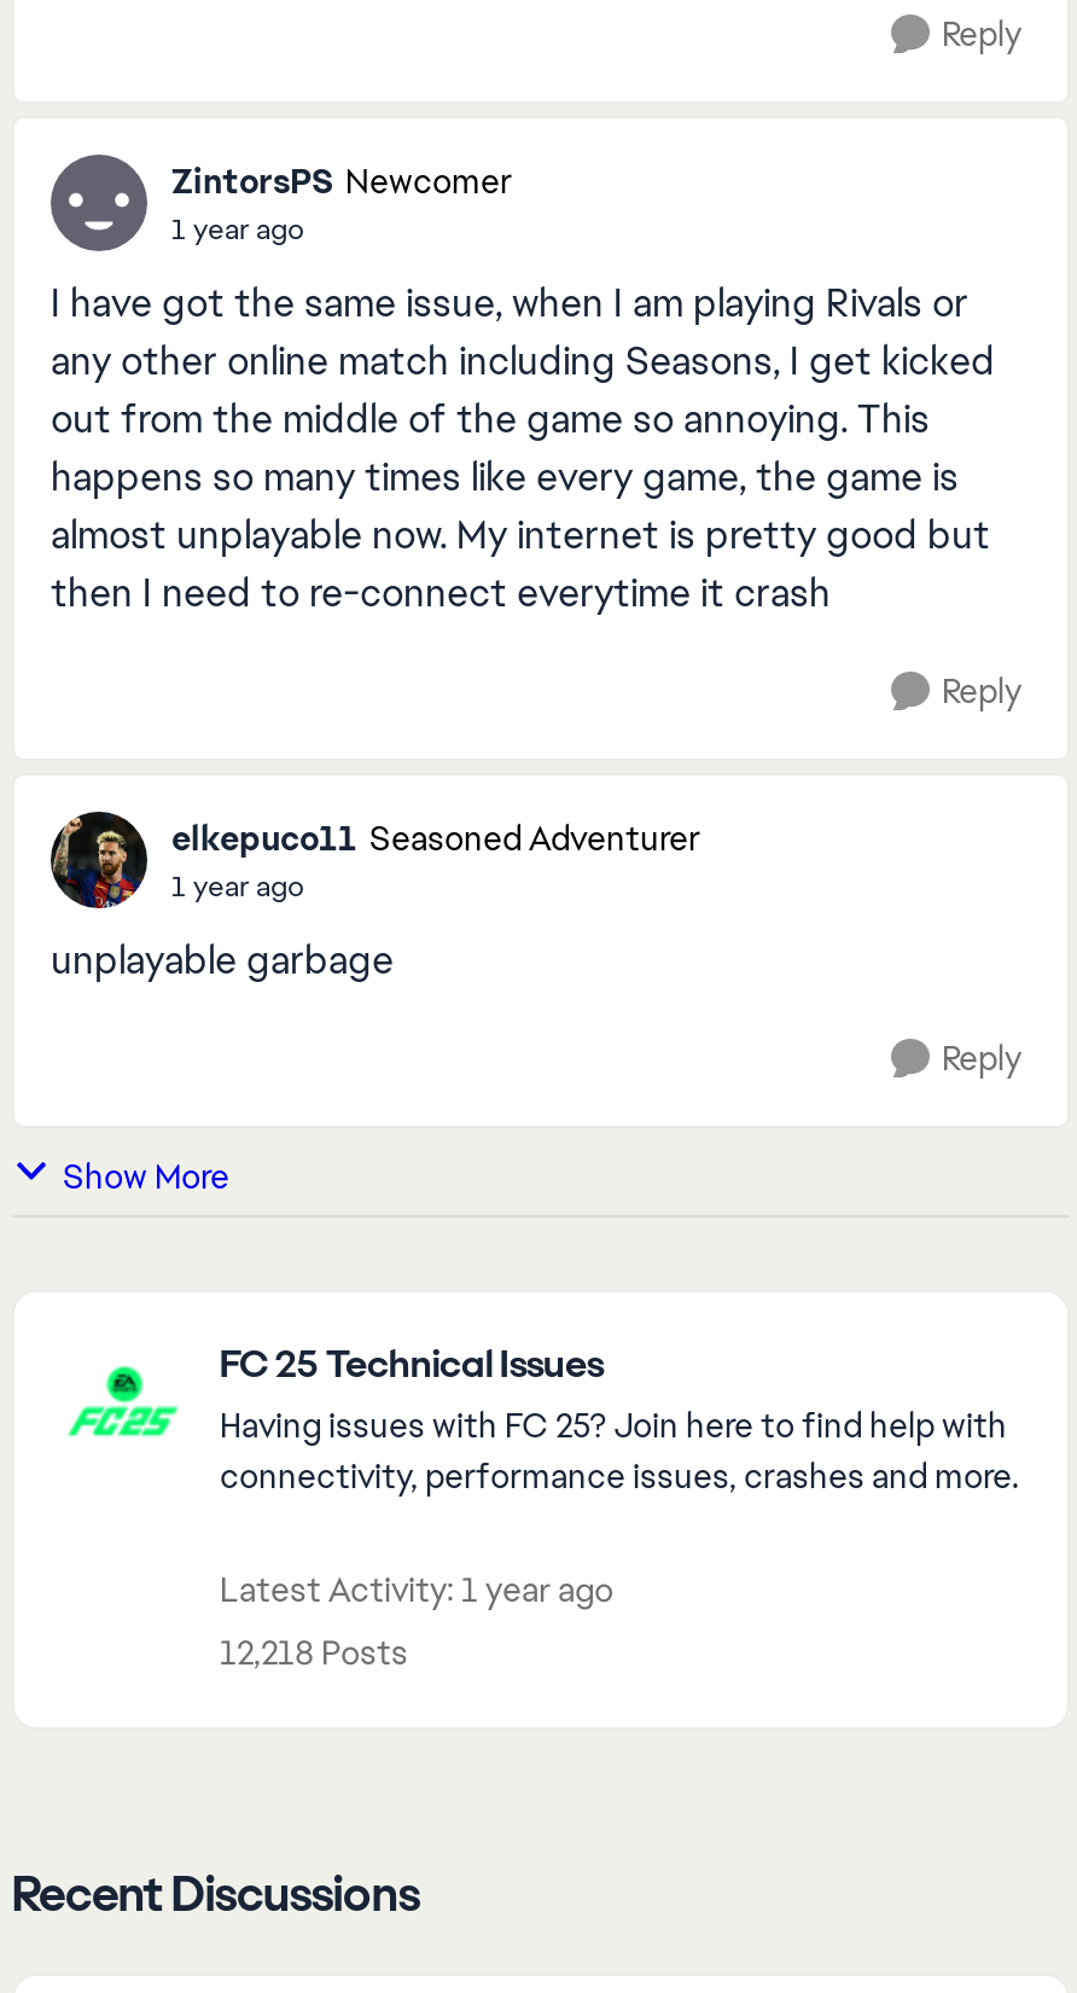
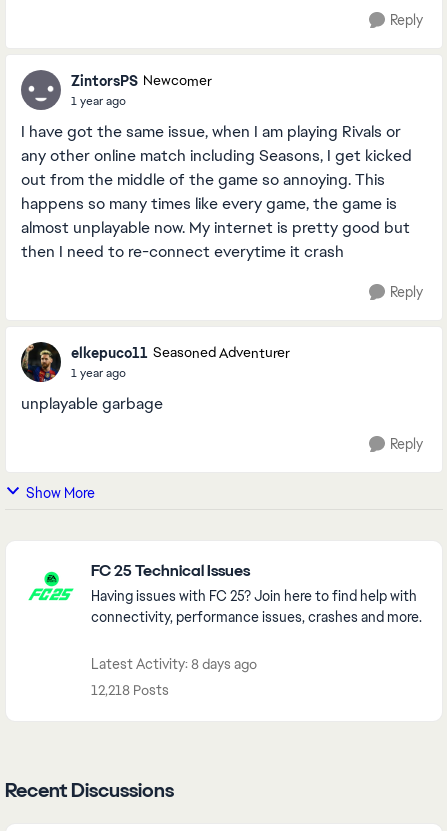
[220,1568,613,1611] Latest Activity: 1 year ago -> [91,655,257,673] Latest Activity: 8 days ago

